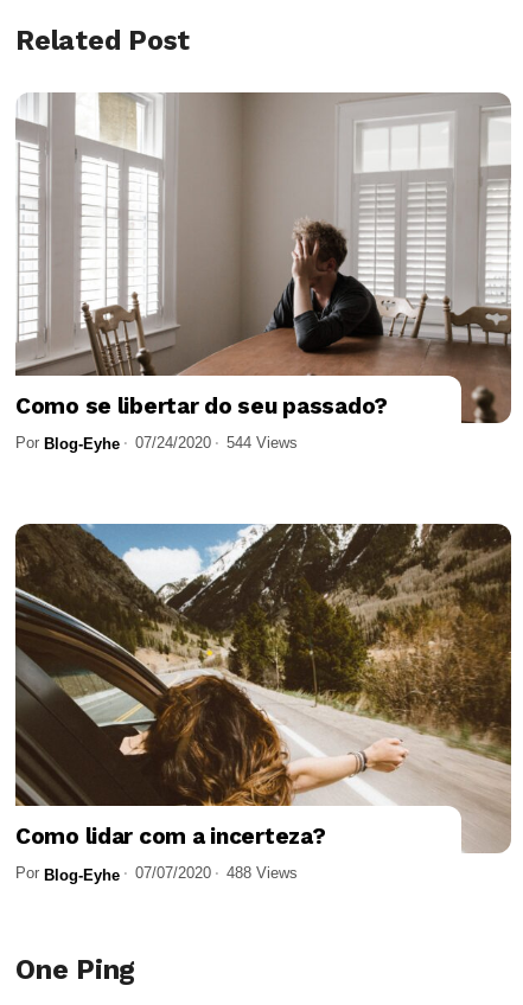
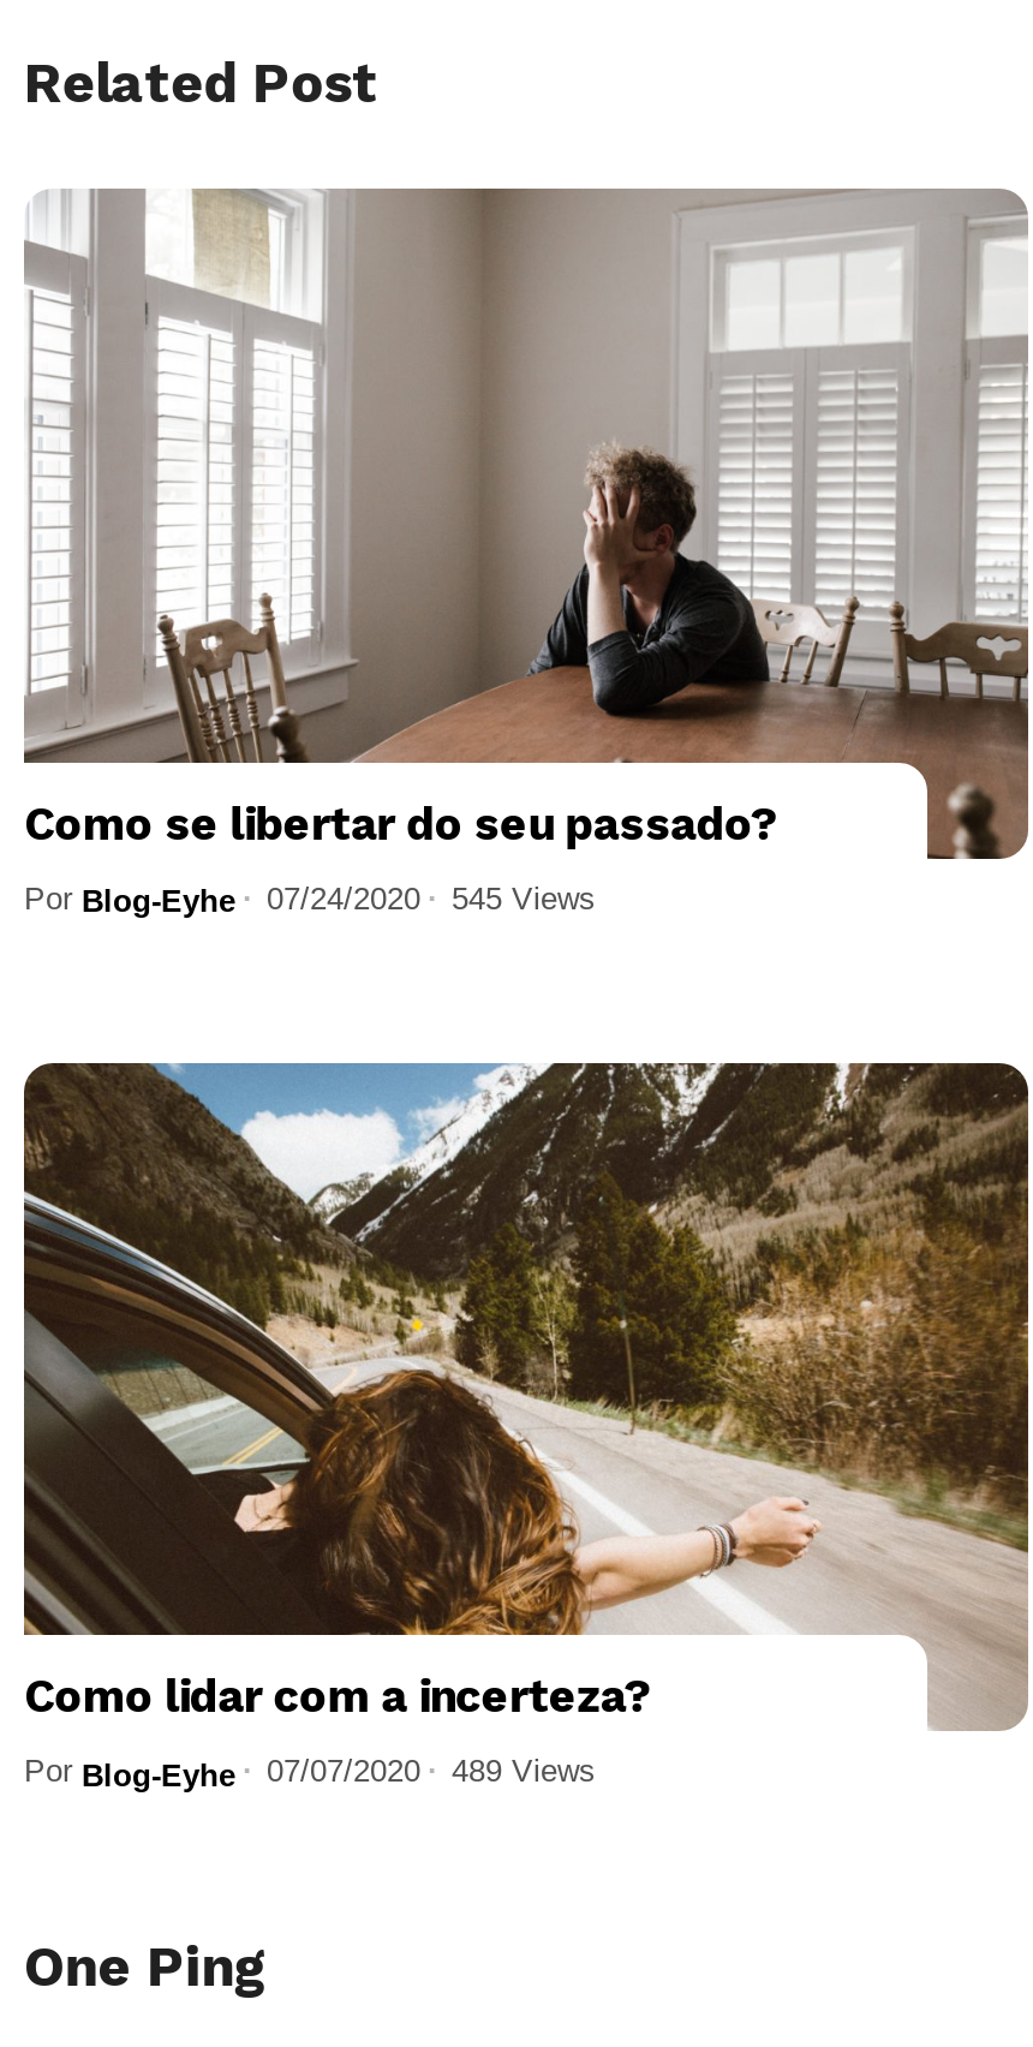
[15,433,298,452] Por Blog-Eyhe 07/24/2020 544 Views -> [24,879,596,918] Por Blog-Eyhe 07/24/2020 545 Views
[15,865,298,884] Por Blog-Eyhe 07/07/2020 488 Views -> [24,1753,596,1792] Por Blog-Eyhe 07/07/2020 489 Views

